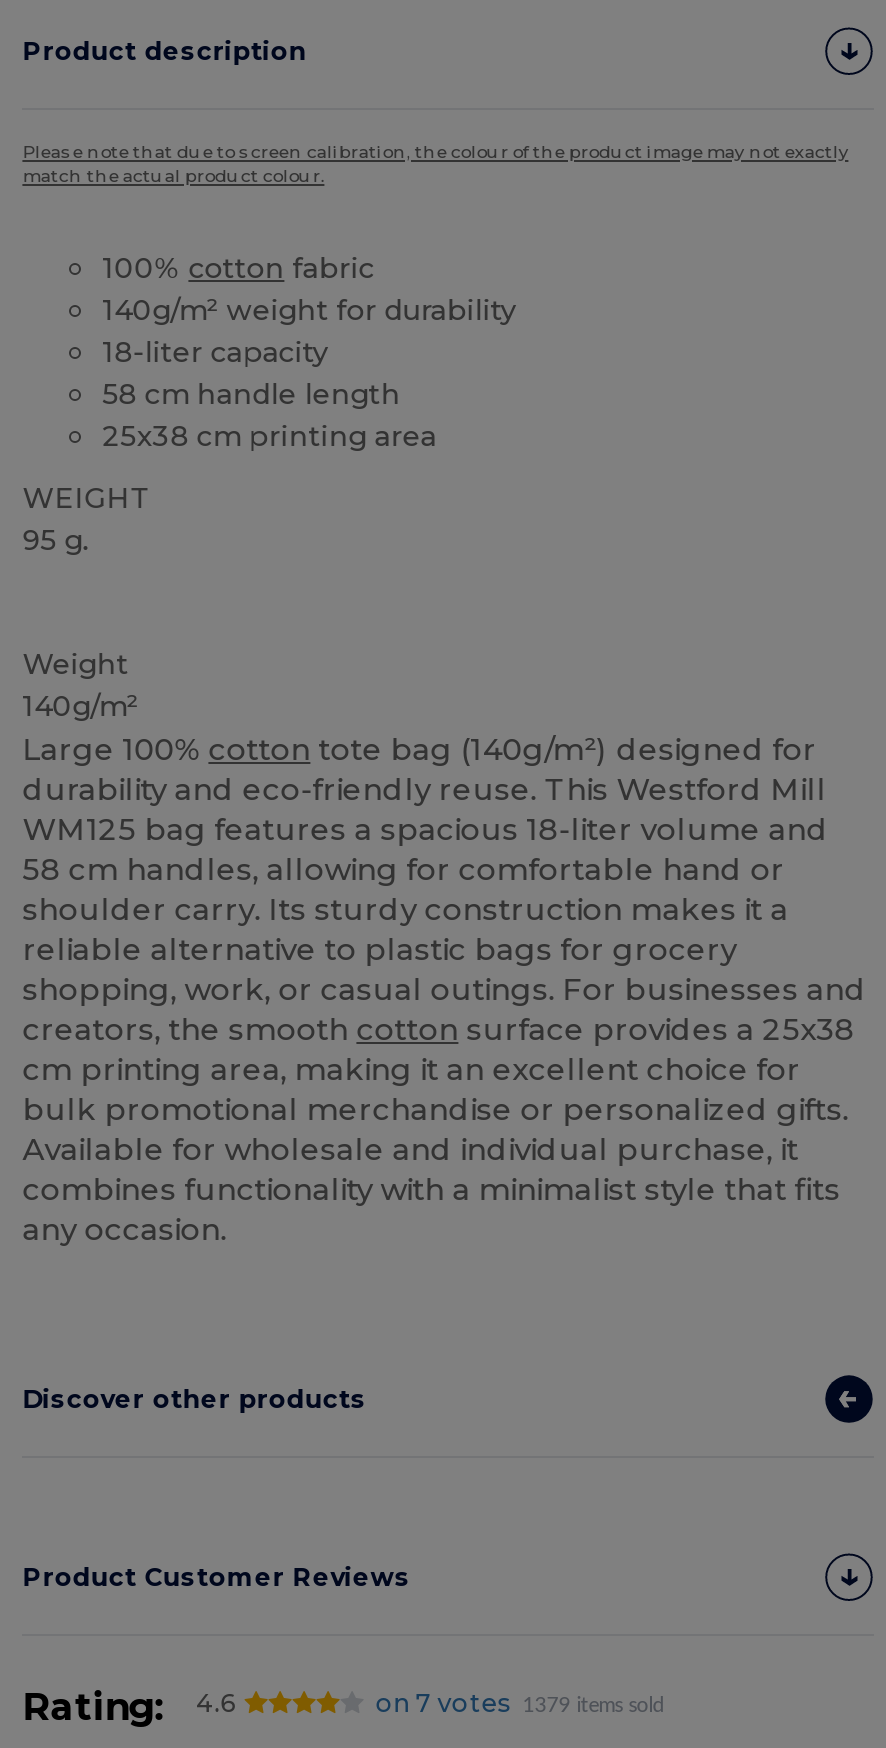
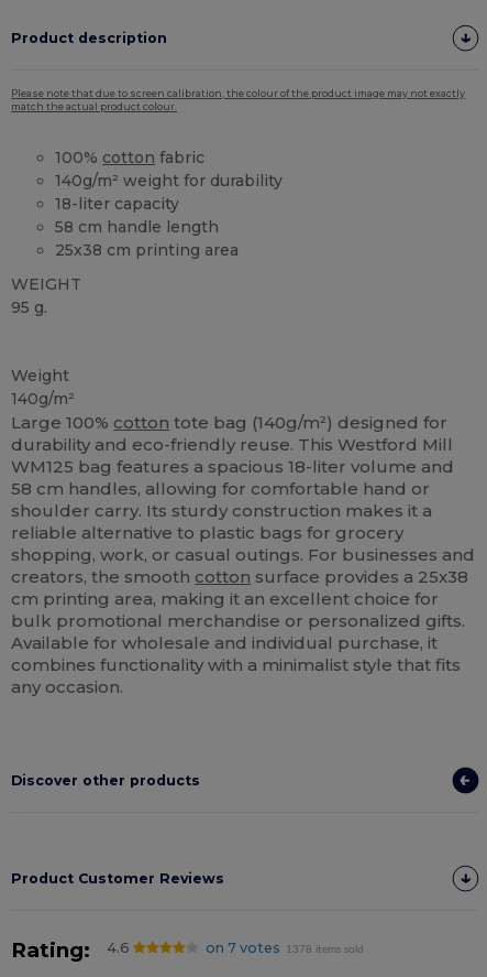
[375,1689,664,1719] on 7 votes 1379 items sold -> [205,940,364,957] on 7 votes 1378 items sold

